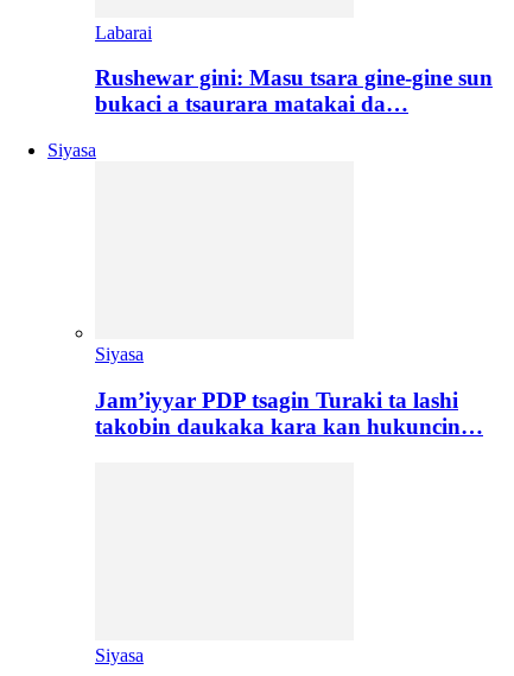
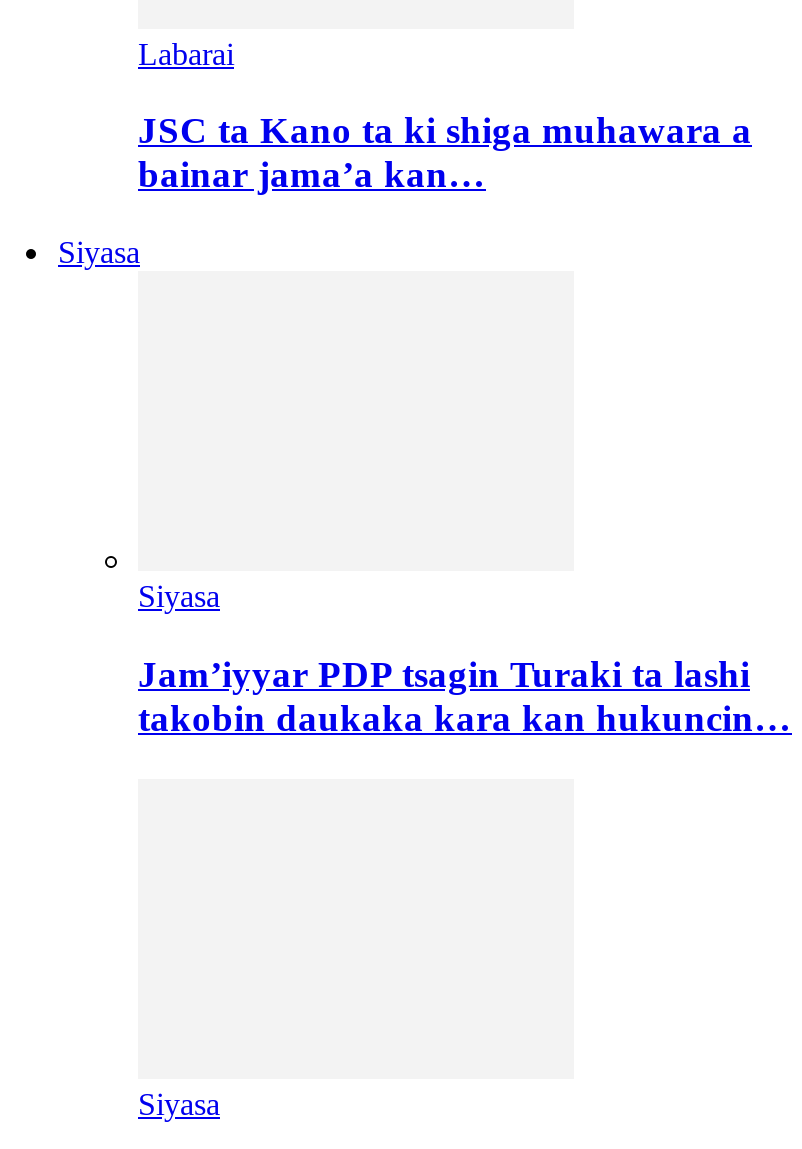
[95,66,493,117] Rushewar gini: Masu tsara gine-gine sun | bukaci a tsaurara matakai da… -> [138,110,752,196] JSC ta Kano ta ki shiga muhawara a | bainar jama’a kan…

